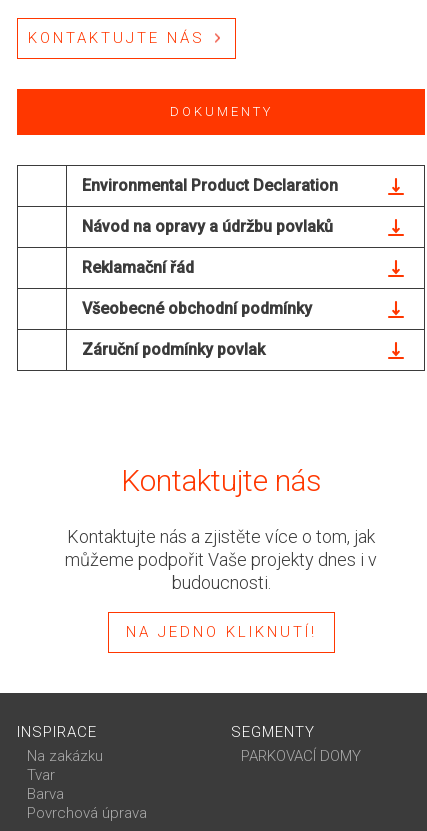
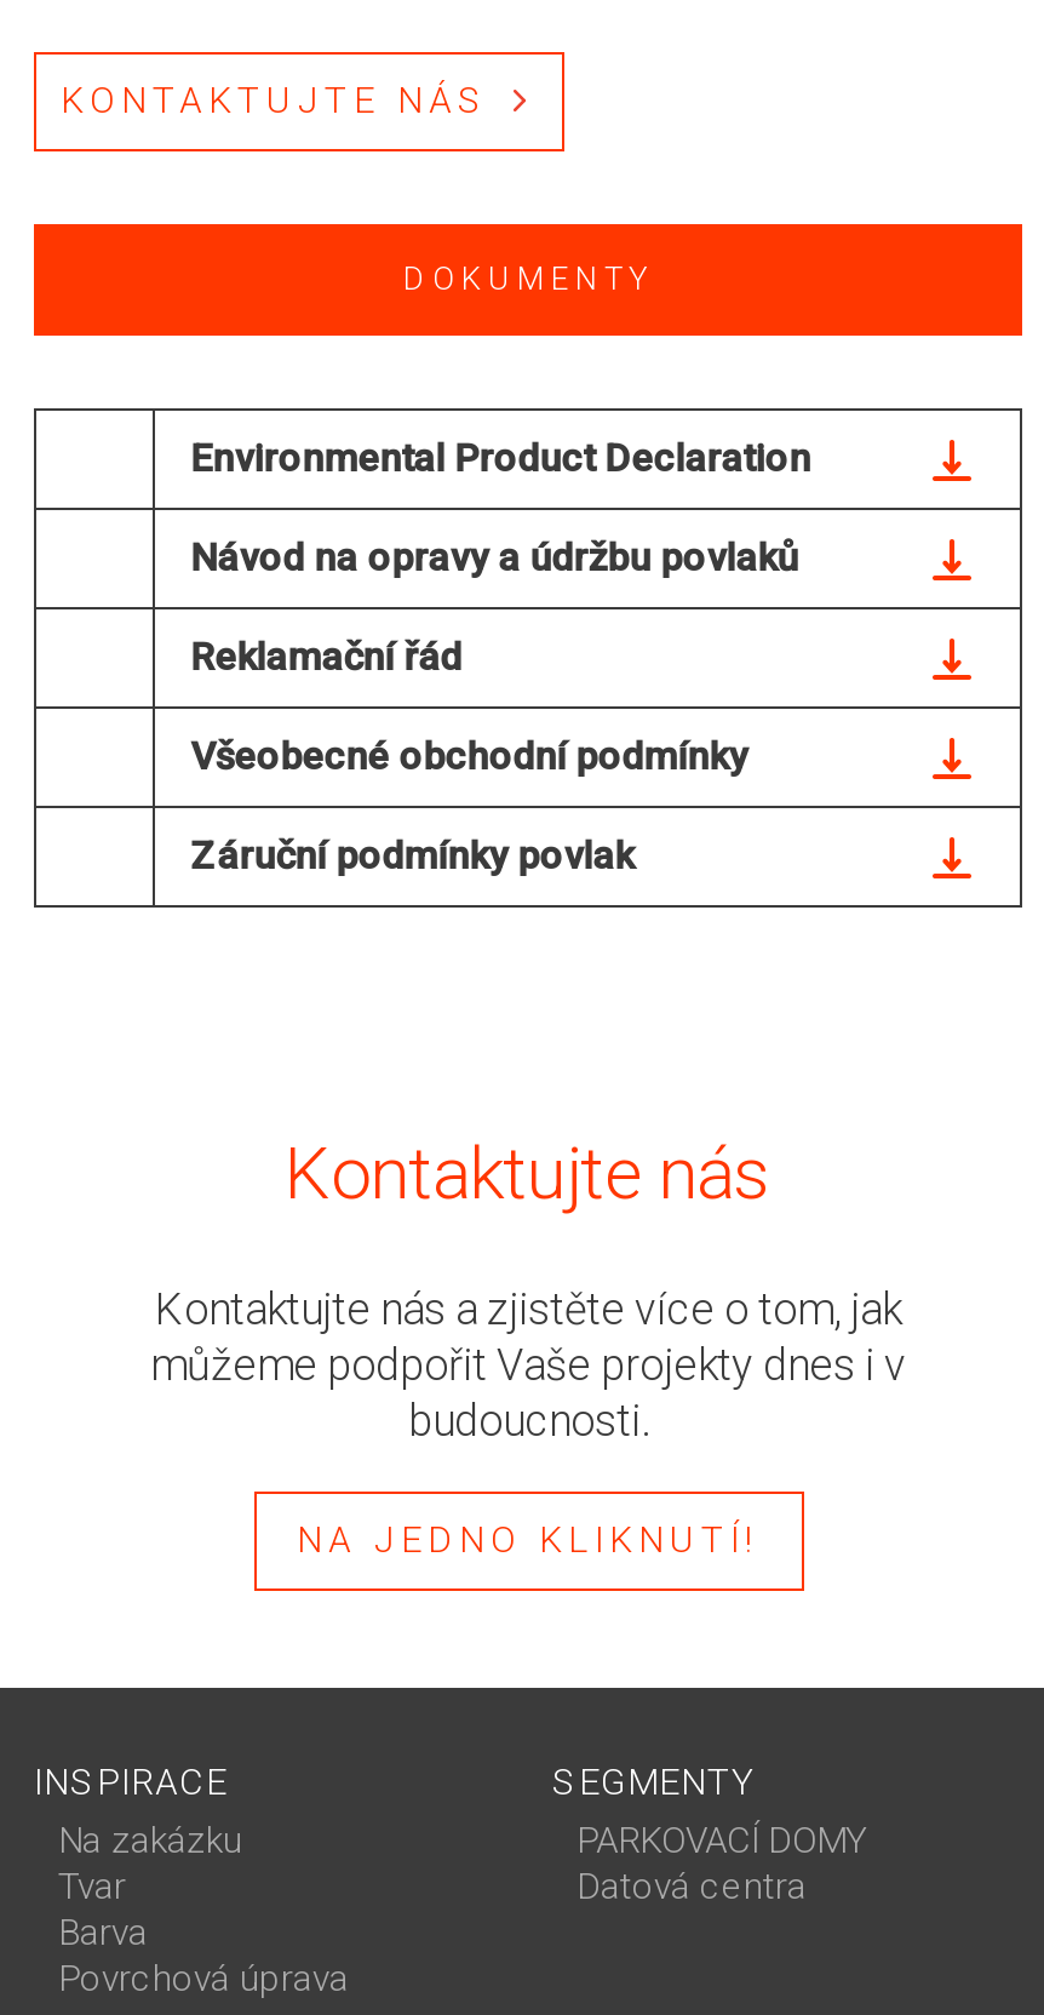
none -> [577,1864,807,1908] Datová centra

